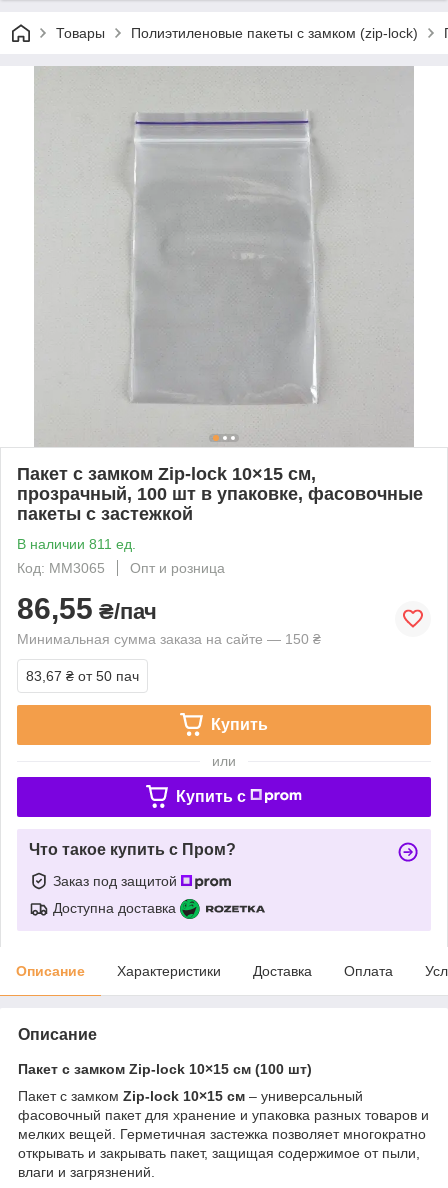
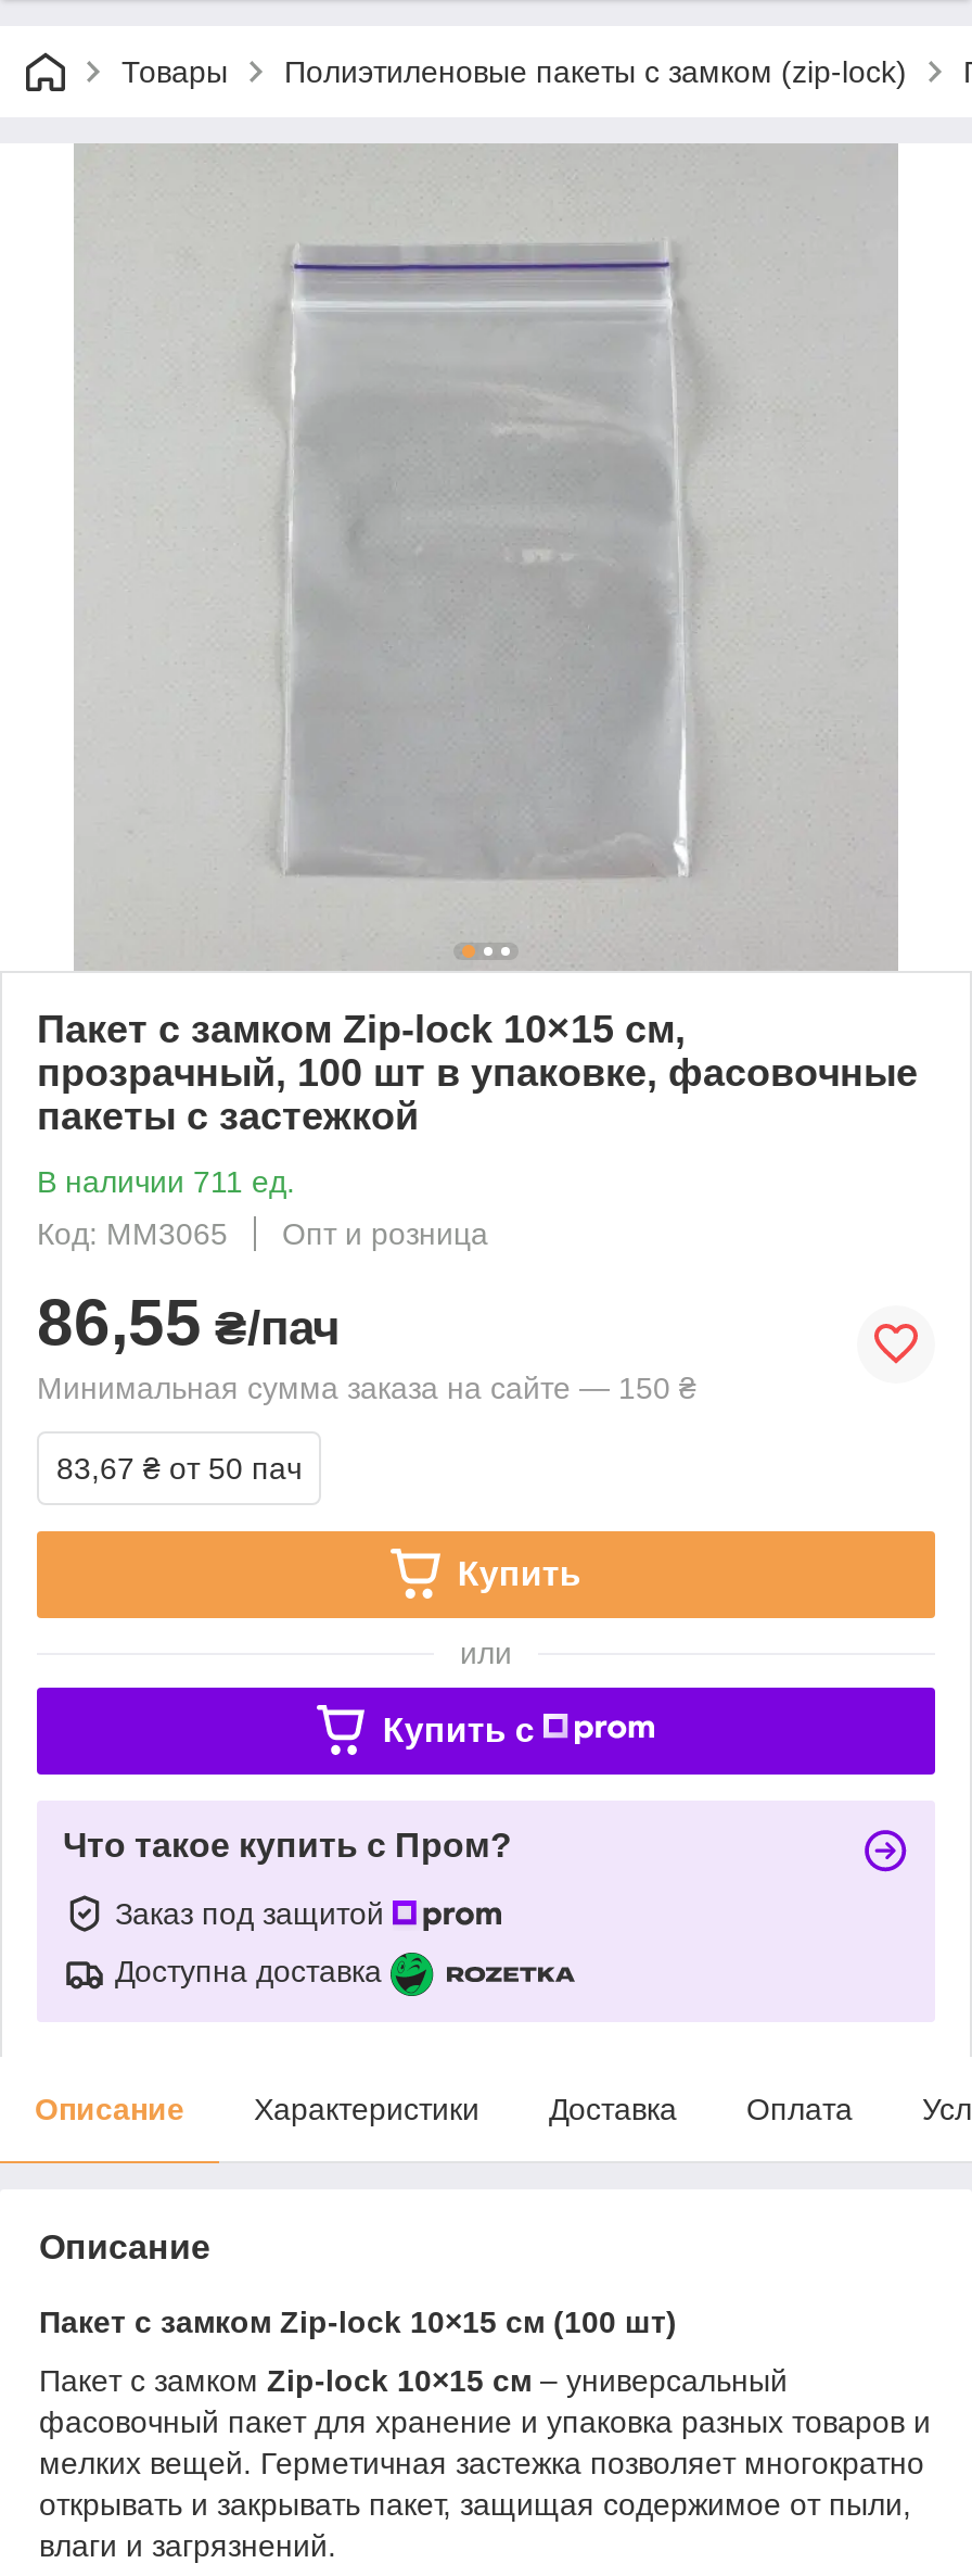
[17,536,136,552] В наличии 811 ед. -> [37,1164,295,1199] В наличии 711 ед.

